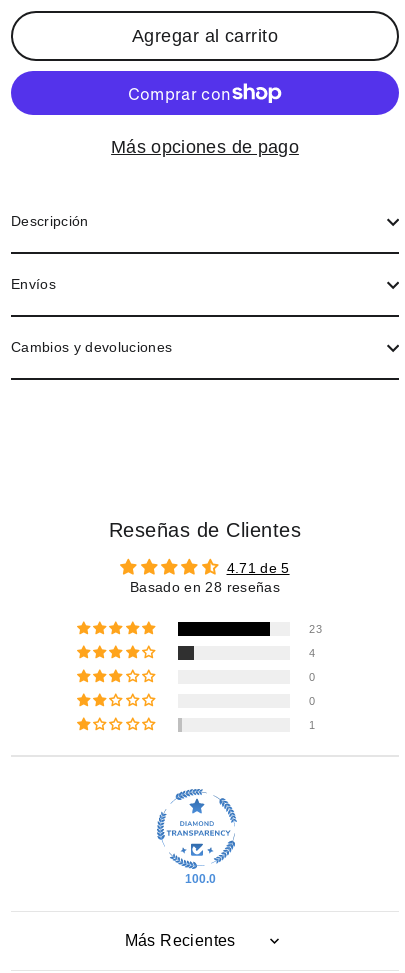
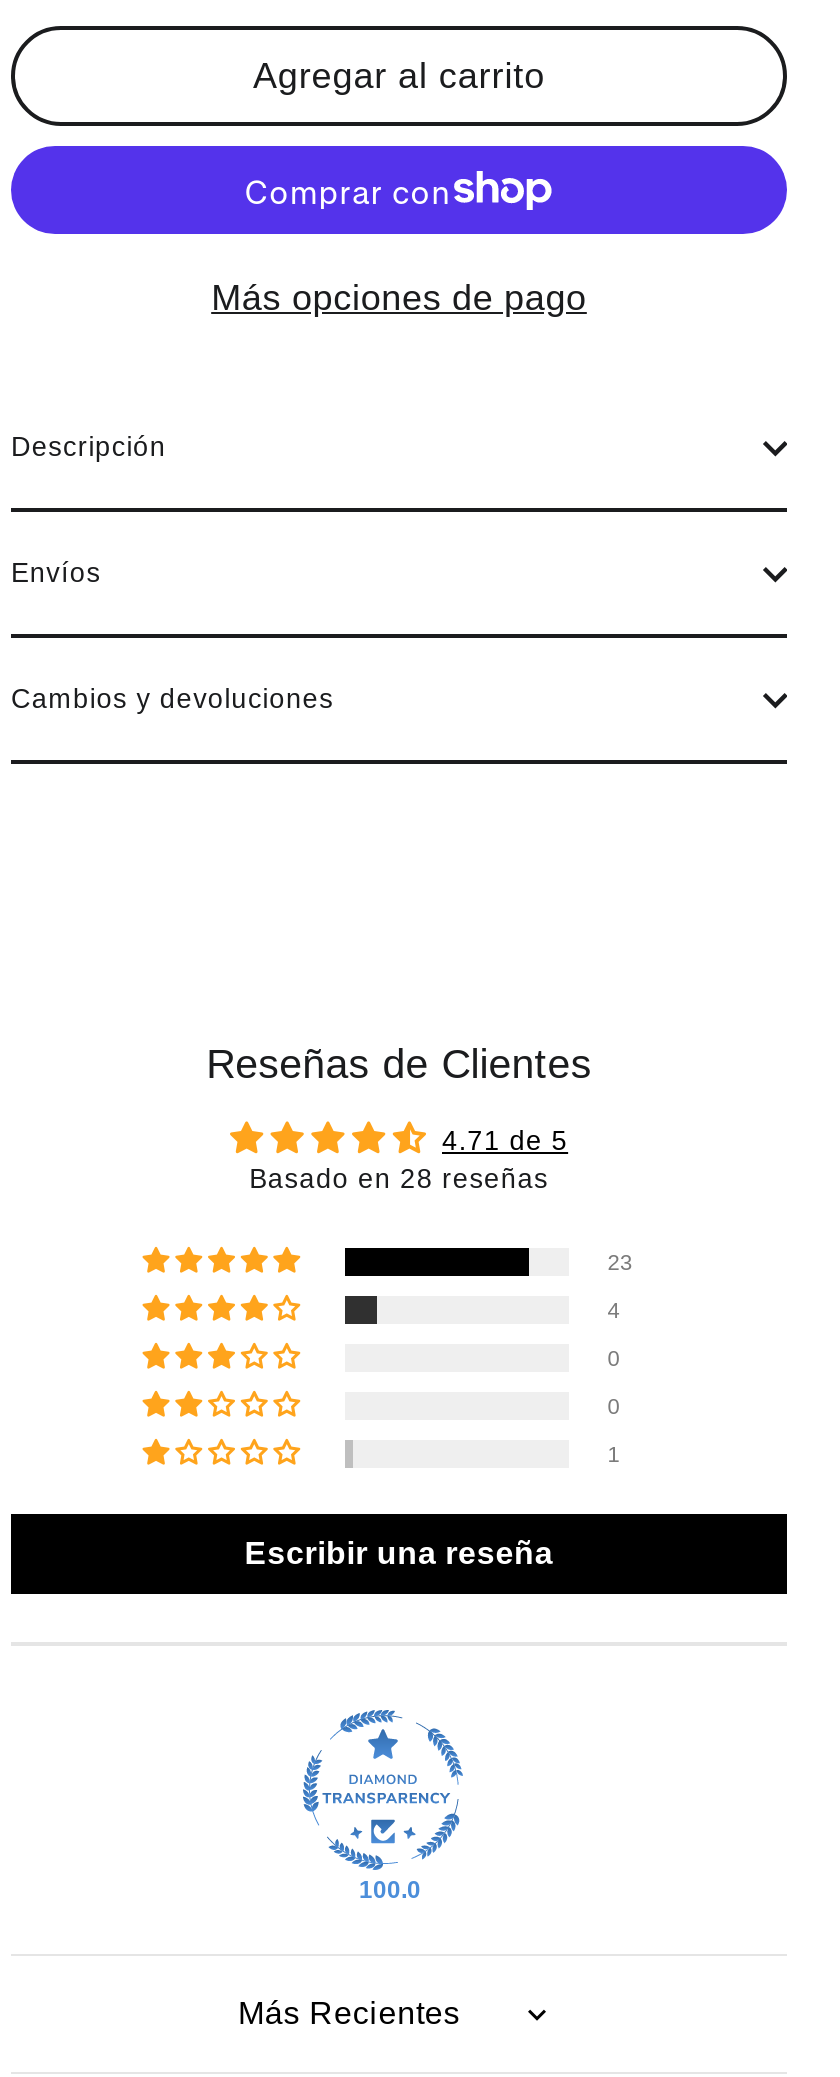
none -> [245,1536,553,1570] Escribir una reseña

